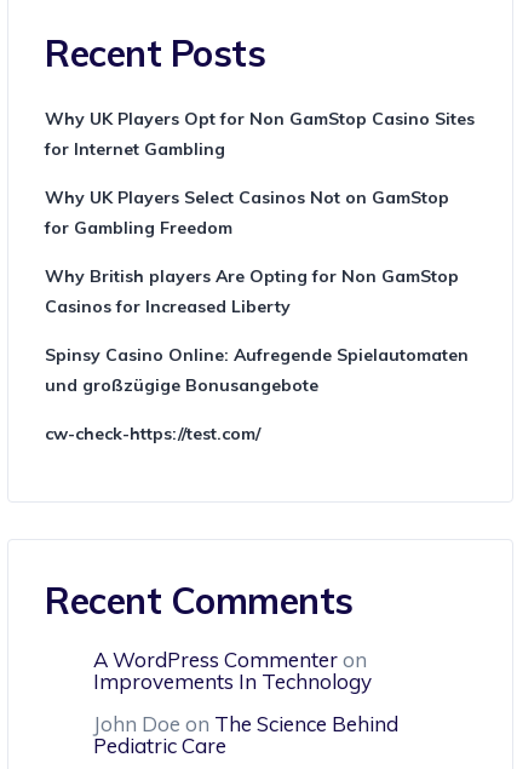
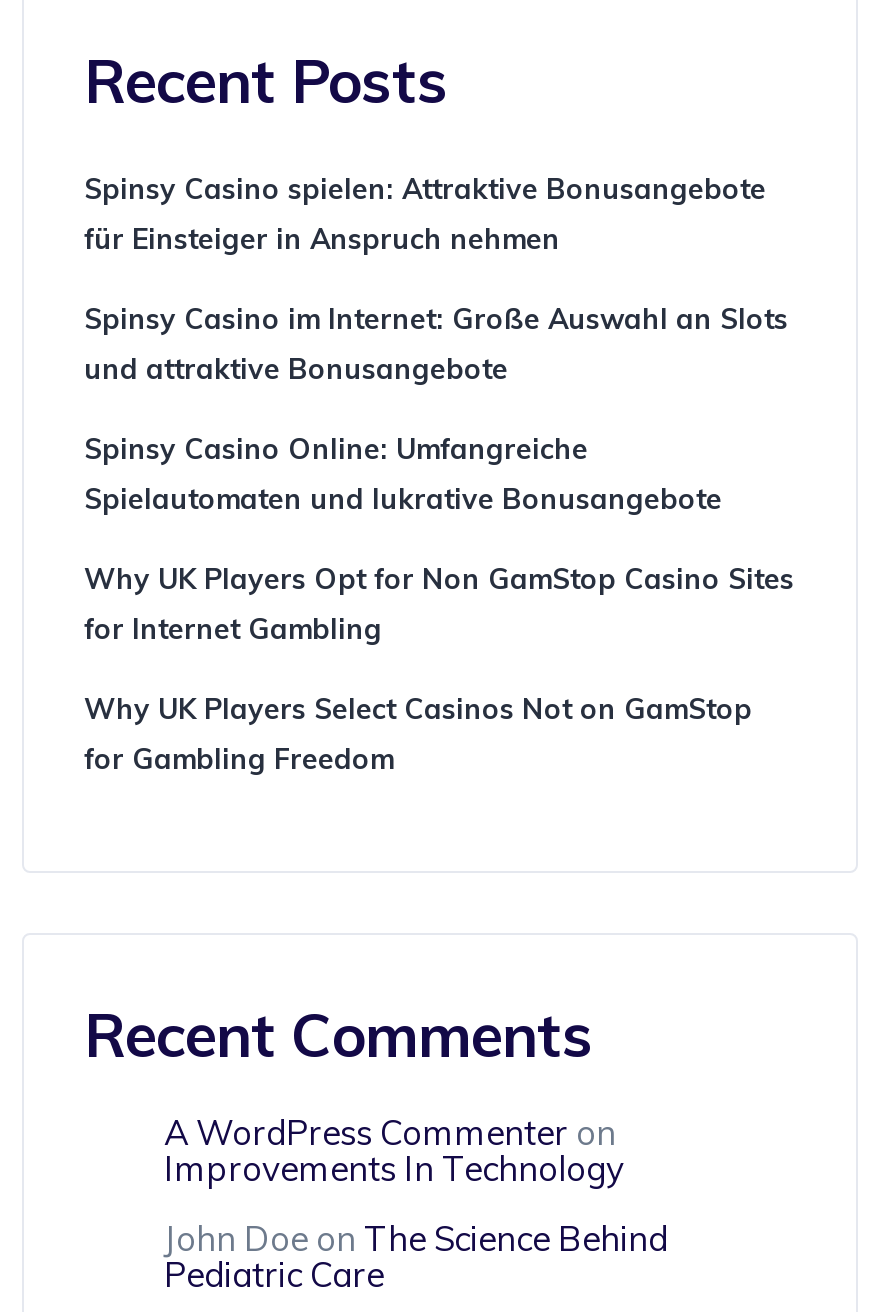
none -> [84,171,788,517] Spinsy Casino spielen: Attraktive Bonusangebote | für Einsteiger in Anspruch nehmen | Spinsy Casino im Internet: Große Auswahl an Slots | und attraktive Bonusangebote | Spinsy Casino Online: Umfangreiche | Spielautomaten und lukrative Bonusangebote
moved [45,108,475,239] -> [84,561,794,777]: Why UK Players Opt for Non GamStop Casino Sites | for Internet Gambling | Why UK Players Select Casinos Not on GamStop | for Gambling Freedom
[45,265,469,444] Why British players Are Opting for Non GamStop | Casinos for Increased Liberty | Spinsy Casino Online: Aufregende Spielautomaten | und großzügige Bonusangebote | cw-check-https://test.com/ -> none

